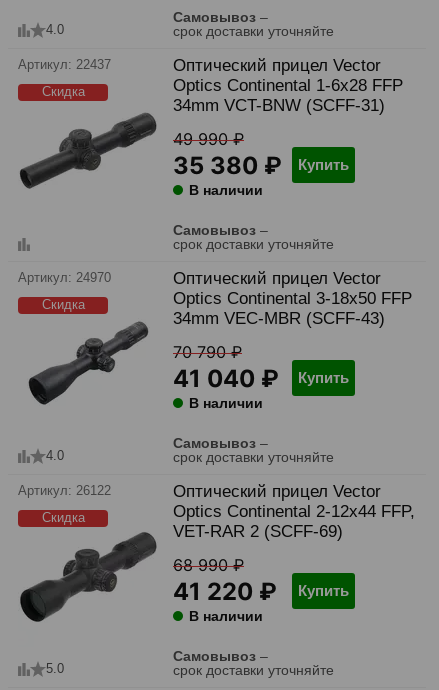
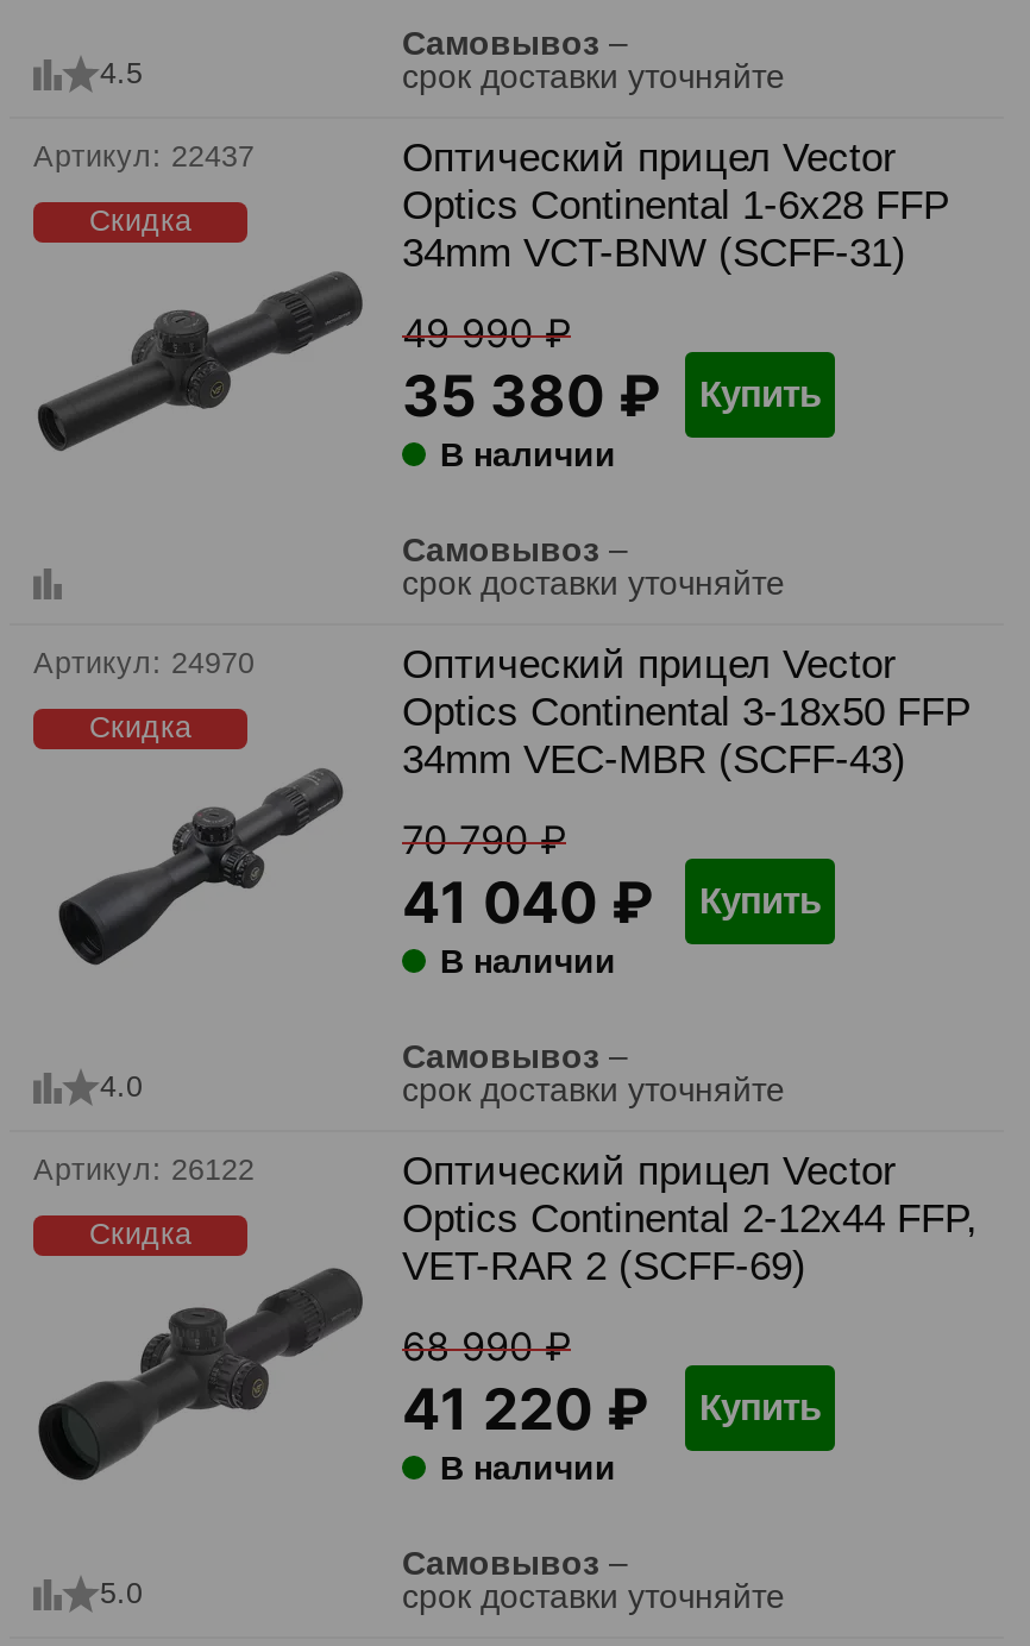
[46,23,64,37] 4.0 -> [100,58,143,91] 4.5

